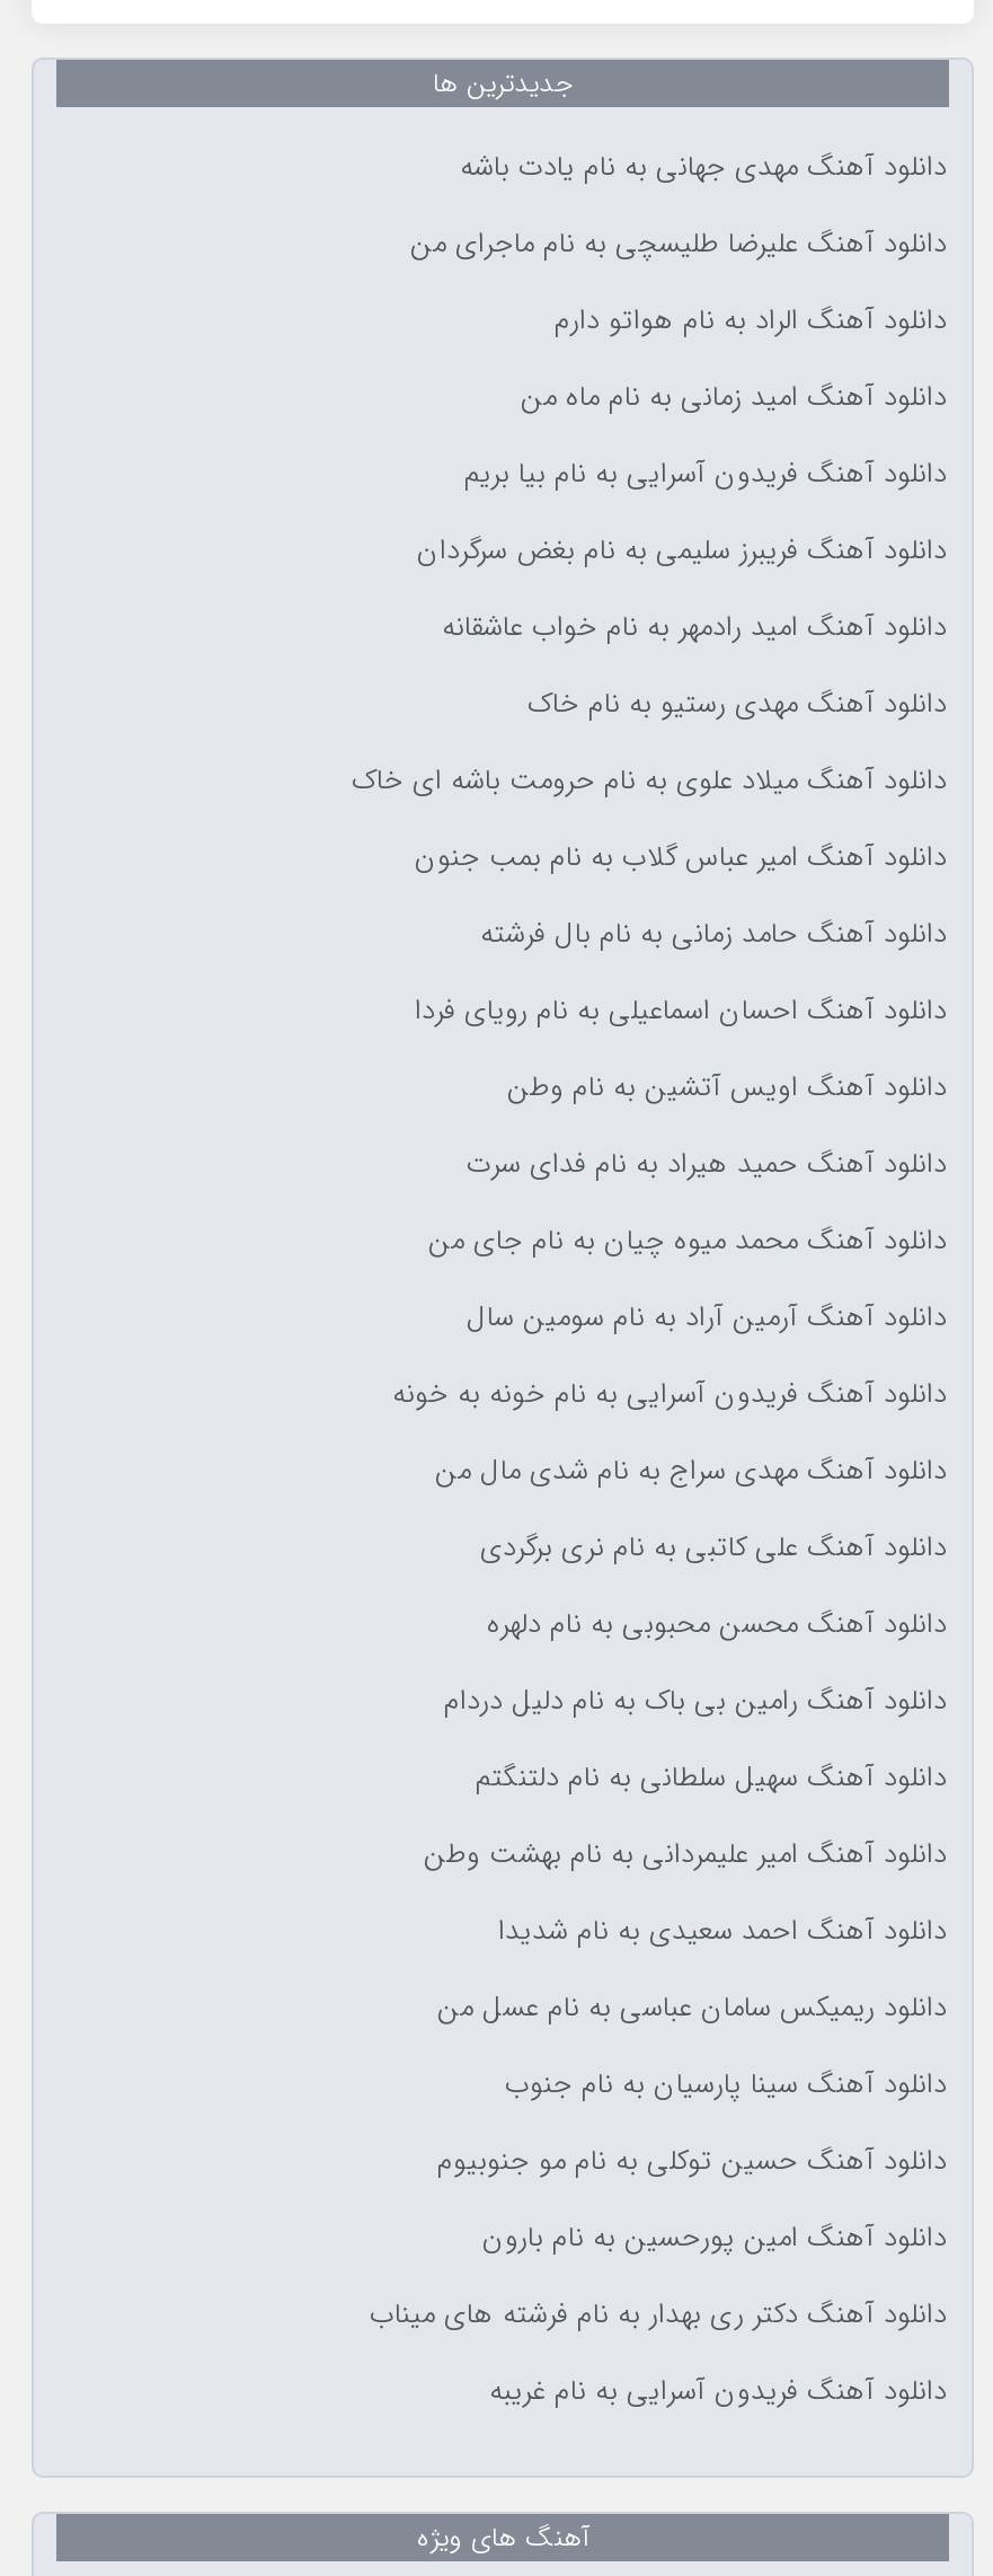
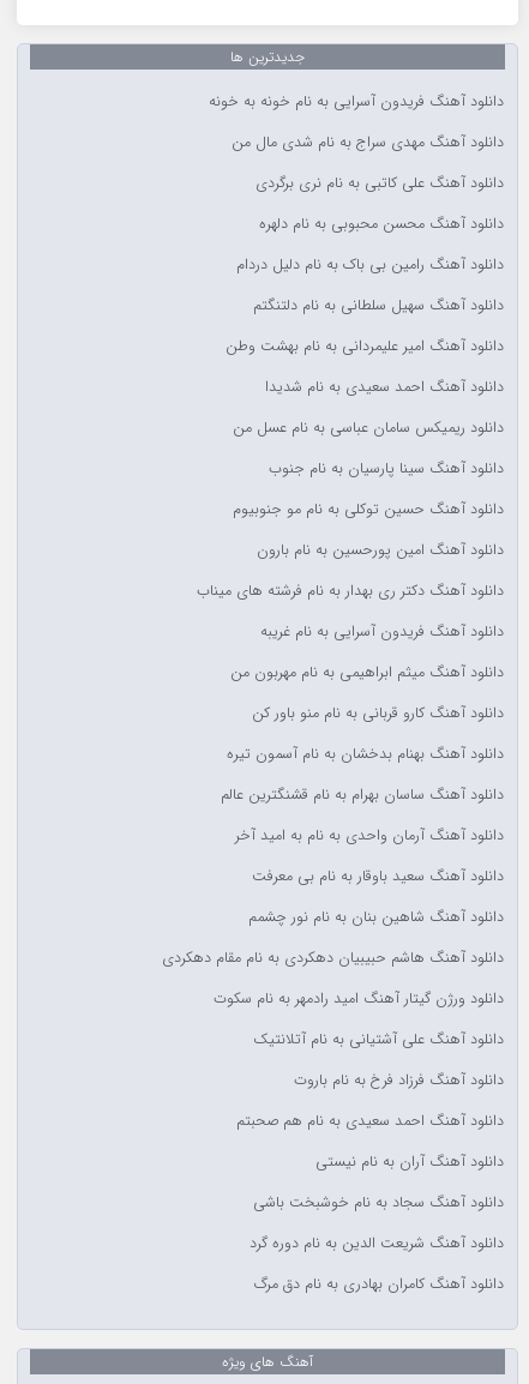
[352,145,947,1341] دانلود آهنگ مهدی جهانی به نام یادت باشه | دانلود آهنگ علیرضا طلیسچی به نام ماجرای من | دانلود آهنگ الراد به نام هواتو دارم | دانلود آهنگ امید زمانی به نام ماه من | دانلود آهنگ فریدون آسرایی به نام بیا بریم | دانلود آهنگ فریبرز سلیمی به نام بغض سرگردان | دانلود آهنگ امید رادمهر به نام خواب عاشقانه | دانلود آهنگ مهدی رستیو به نام خاک | دانلود آهنگ میلاد علوی به نام حرومت باشه ای خاک | دانلود آهنگ امیر عباس گلاب به نام بمب جنون | دانلود آهنگ حامد زمانی به نام بال فرشته | دانلود آهنگ احسان اسماعیلی به نام رویای فردا | دانلود آهنگ اویس آتشین به نام وطن | دانلود آهنگ حمید هیراد به نام فدای سرت | دانلود آهنگ محمد میوه چیان به نام جای من | دانلود آهنگ آرمین آراد به نام سومین سال -> none
moved [370,1373,947,2415] -> [197,90,504,644]: دانلود آهنگ فریدون آسرایی به نام خونه به خونه | دانلود آهنگ مهدی سراج به نام شدی مال من | دانلود آهنگ علی کاتبی به نام نری برگردی | ... | دانلود آهنگ دکتر ری بهدار به نام فرشته های میناب | دانلود آهنگ فریدون آسرایی به نام غریبه
none -> [162,661,504,1296] دانلود آهنگ میثم ابراهیمی به نام مهربون من | دانلود آهنگ کارو قربانی به نام منو باور کن | دانلود آهنگ بهنام بدخشان به نام آسمون تیره | دانلود آهنگ ساسان بهرام به نام قشنگترین عالم | دانلود آهنگ آرمان واحدی به نام به امید آخر | دانلود آهنگ سعید باوقار به نام بی معرفت | دانلود آهنگ شاهین بنان به نام نور چشمم | دانلود آهنگ هاشم حبیبیان دهکردی به نام مقام دهکردی | دانلود ورژن گیتار آهنگ امید رادمهر به نام سکوت | دانلود آهنگ علی آشتیانی به نام آتلانتیک | دانلود آهنگ فرزاد فرخ به نام باروت | دانلود آهنگ احمد سعیدی به نام هم صحبتم | دانلود آهنگ آران به نام نیستی | دانلود آهنگ سجاد به نام خوشبخت باشی | دانلود آهنگ شریعت الدین به نام دوره گرد | دانلود آهنگ کامران بهادری به نام دق مرگ

